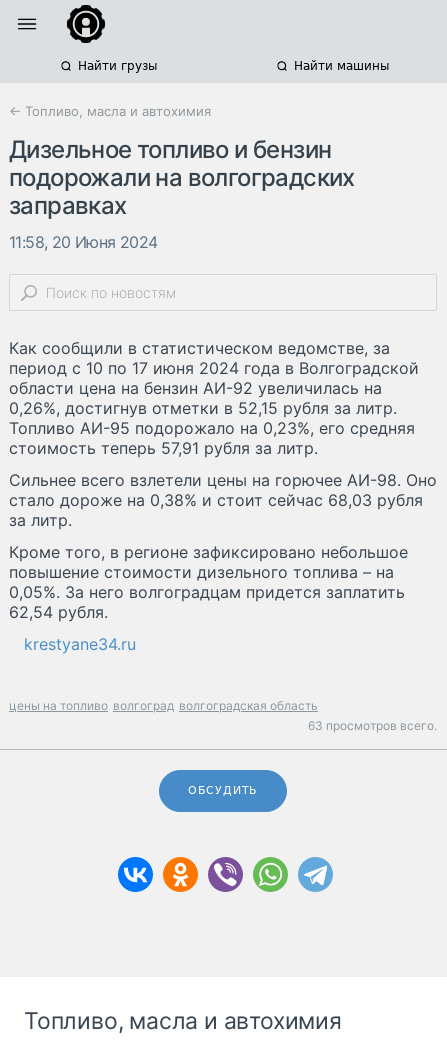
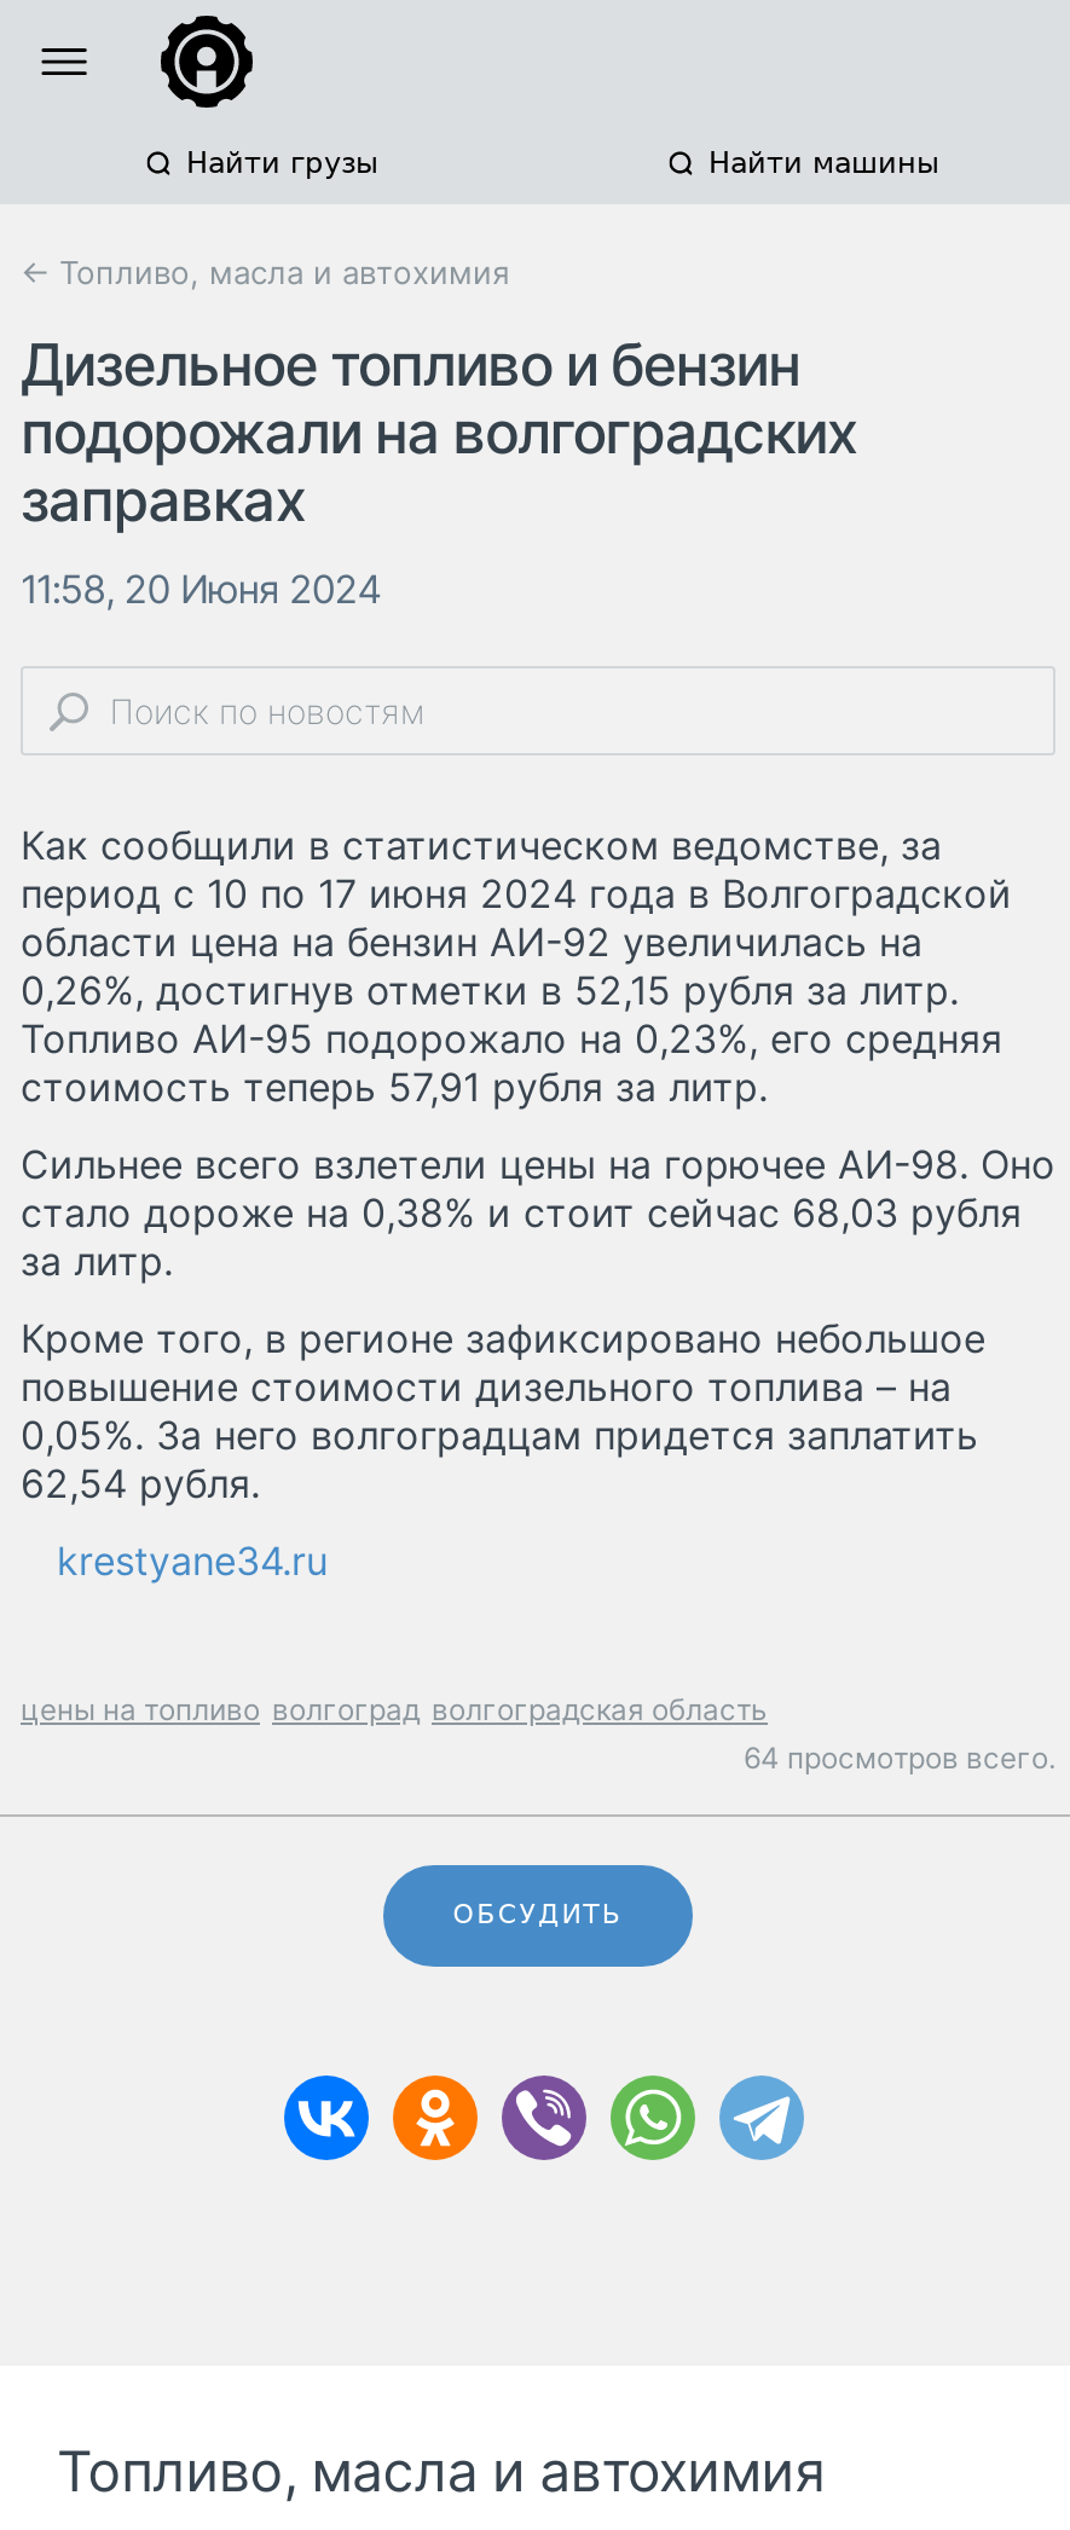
[308,718,437,733] 63 просмотров всего. -> [744,1740,1055,1776] 64 просмотров всего.

